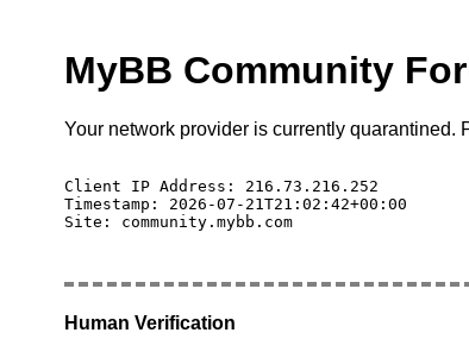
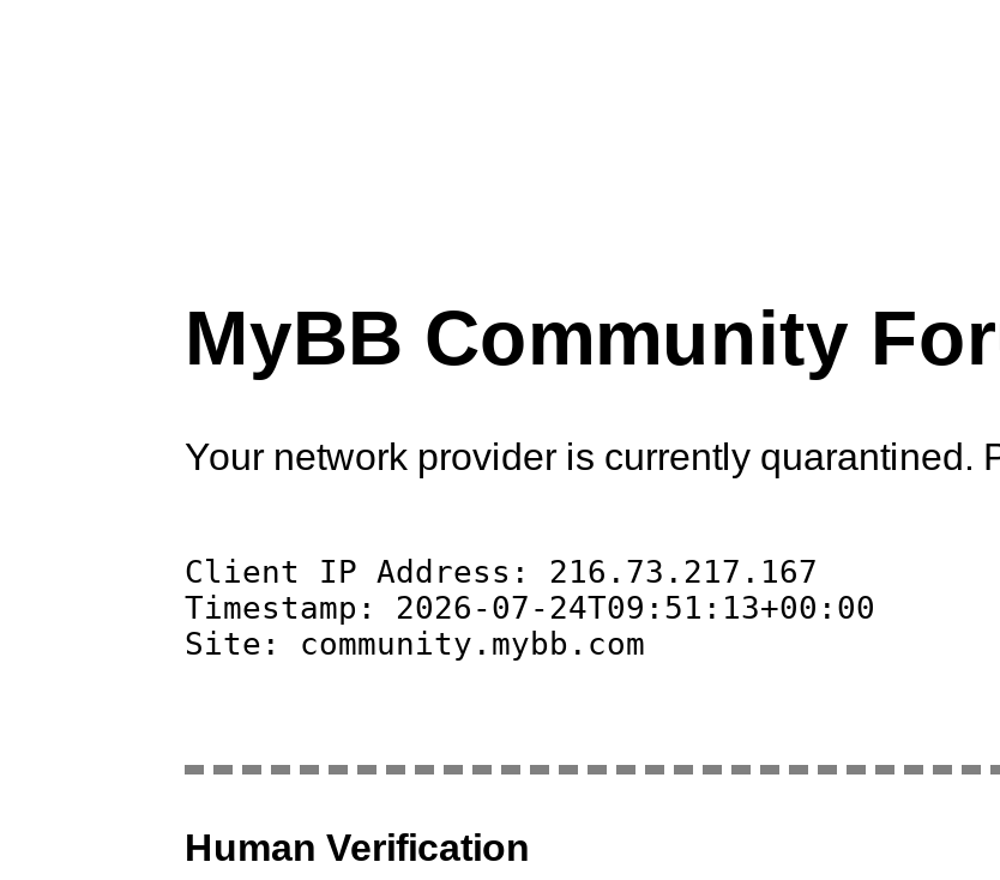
[64,177,388,195] Client IP Address: 216.73.216.252 -> [185,554,837,590] Client IP Address: 216.73.217.167
[64,195,407,213] Timestamp: 2026-07-21T21:02:42+00:00 -> [185,590,875,626] Timestamp: 2026-07-24T09:51:13+00:00

